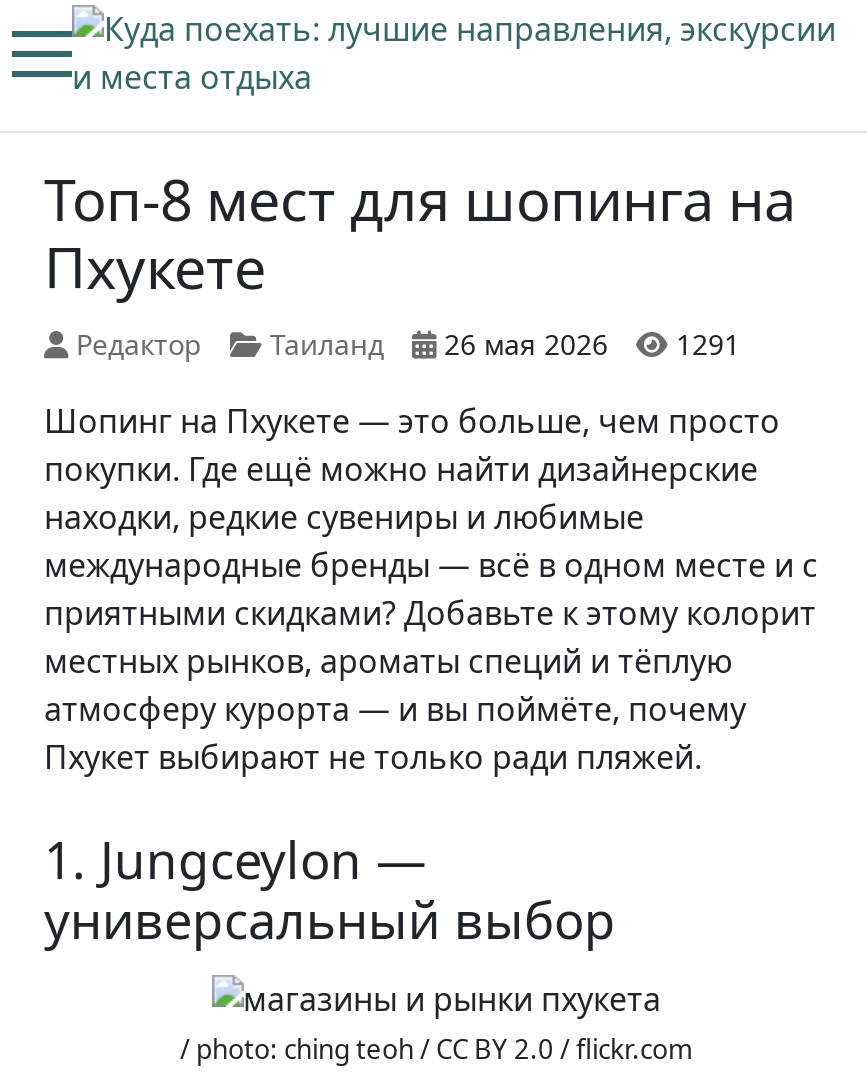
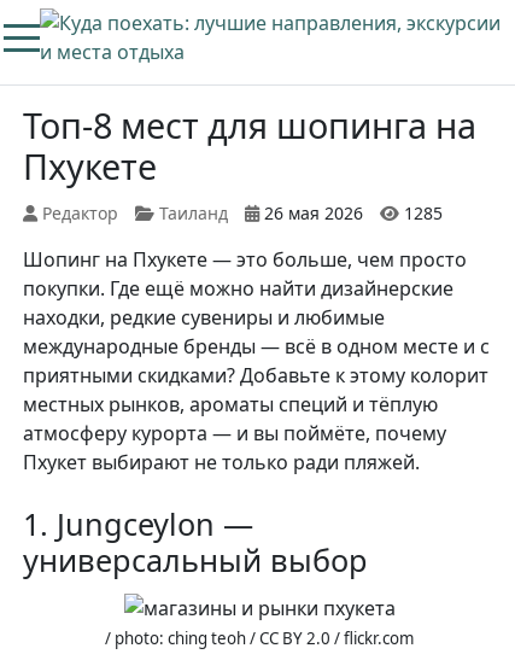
[76,325,740,363] Редактор Таиланд 26 мая 2026 1291 -> [42,202,443,225] Редактор Таиланд 26 мая 2026 1285

